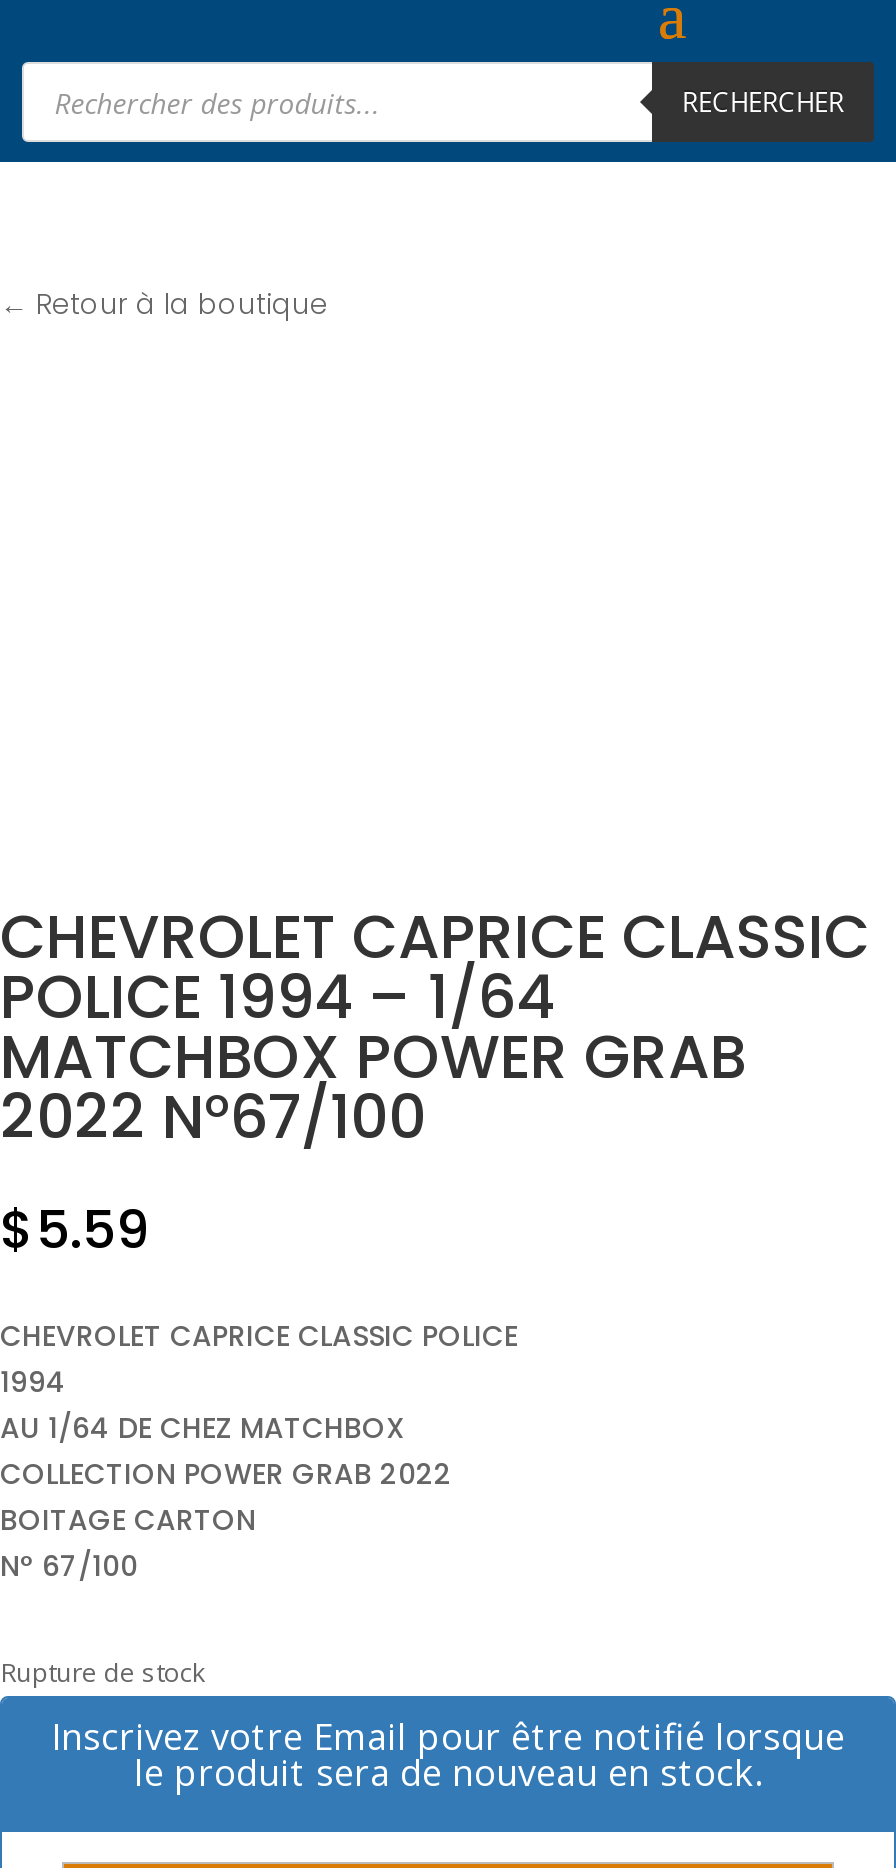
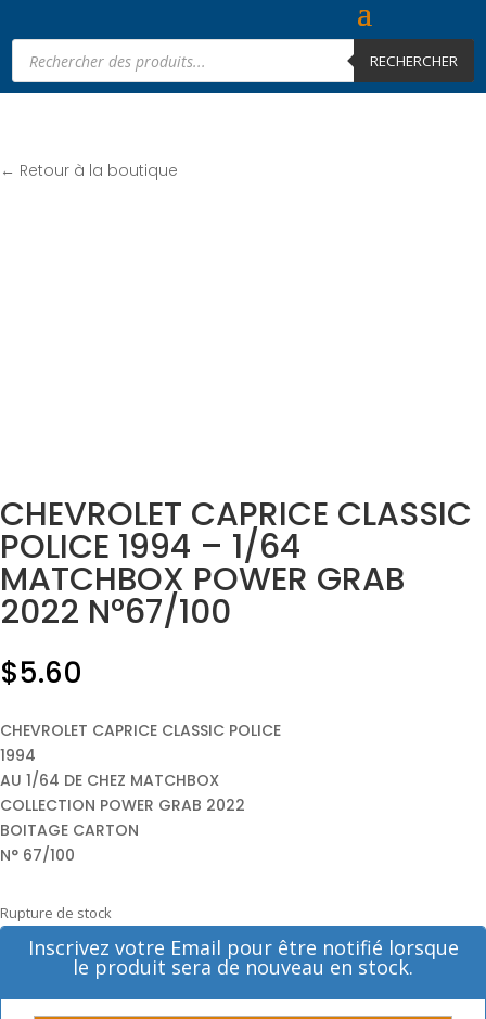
[0,1194,150,1266] $5.59 -> [0,653,82,692] $5.60

